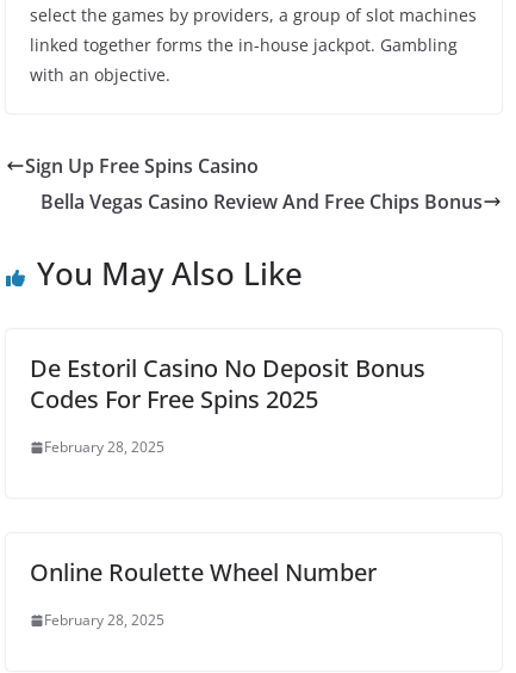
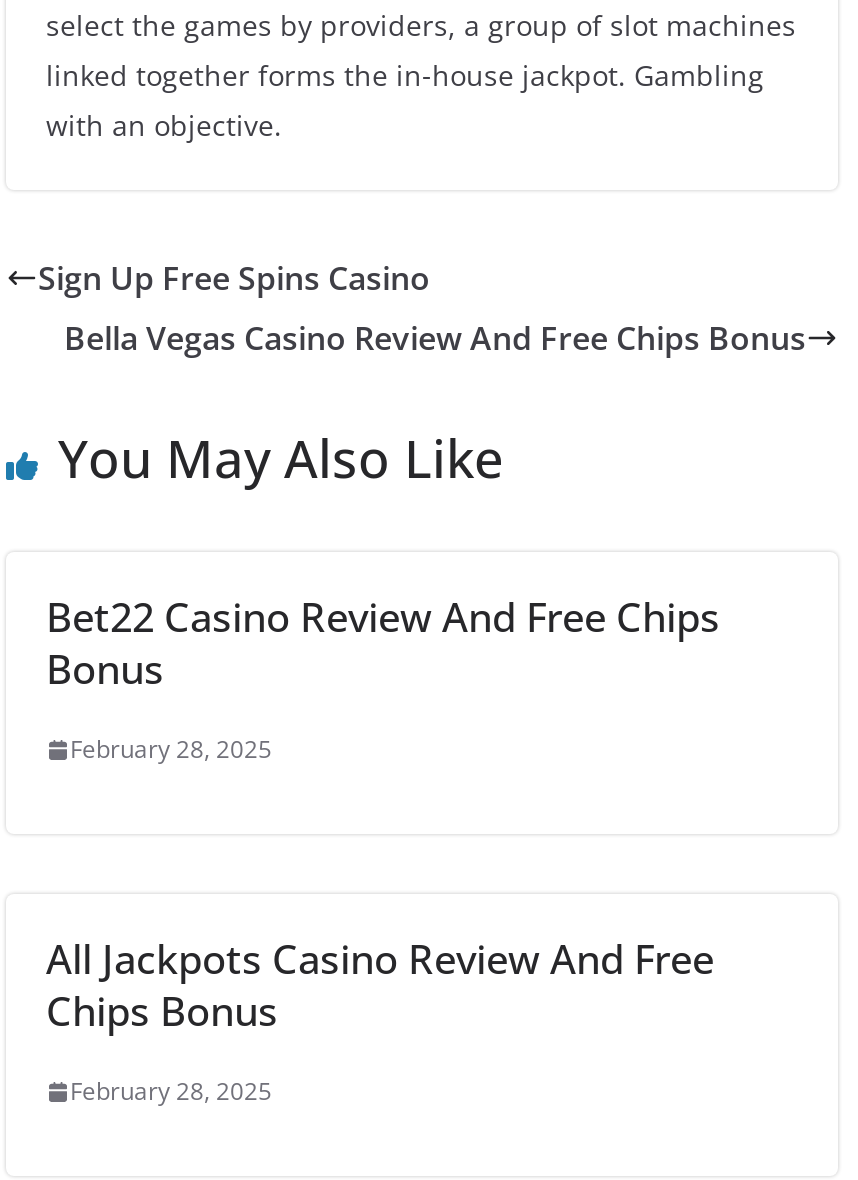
[30,352,425,415] De Estoril Casino No Deposit Bonus | Codes For Free Spins 2025 -> [46,590,720,696] Bet22 Casino Review And Free Chips | Bonus
[30,556,377,588] Online Roulette Wheel Number -> [46,932,714,1038] All Jackpots Casino Review And Free | Chips Bonus

